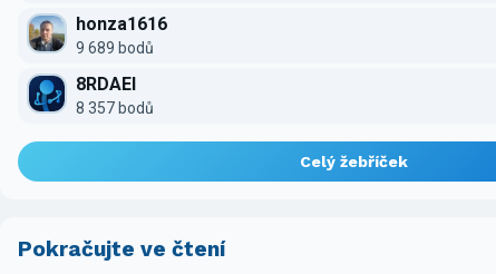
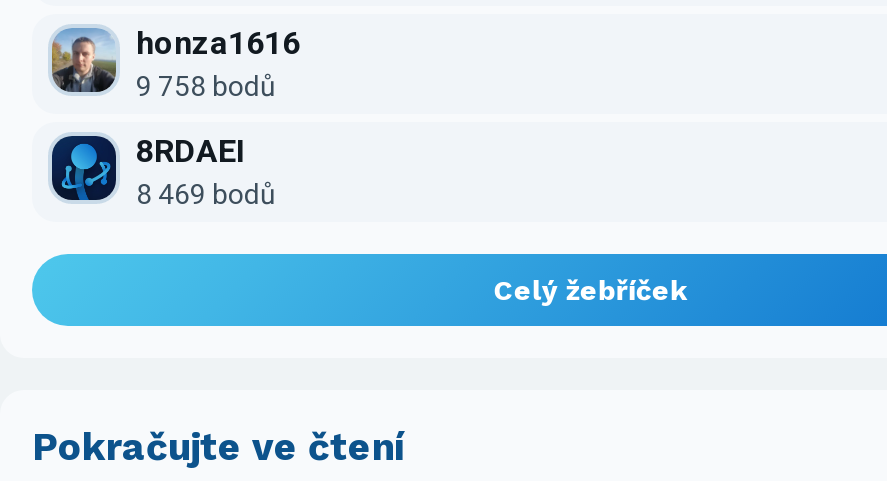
[76,39,154,57] 9 689 bodů -> [136,70,276,102] 9 758 bodů
[76,99,154,117] 8 357 bodů -> [136,178,276,210] 8 469 bodů

